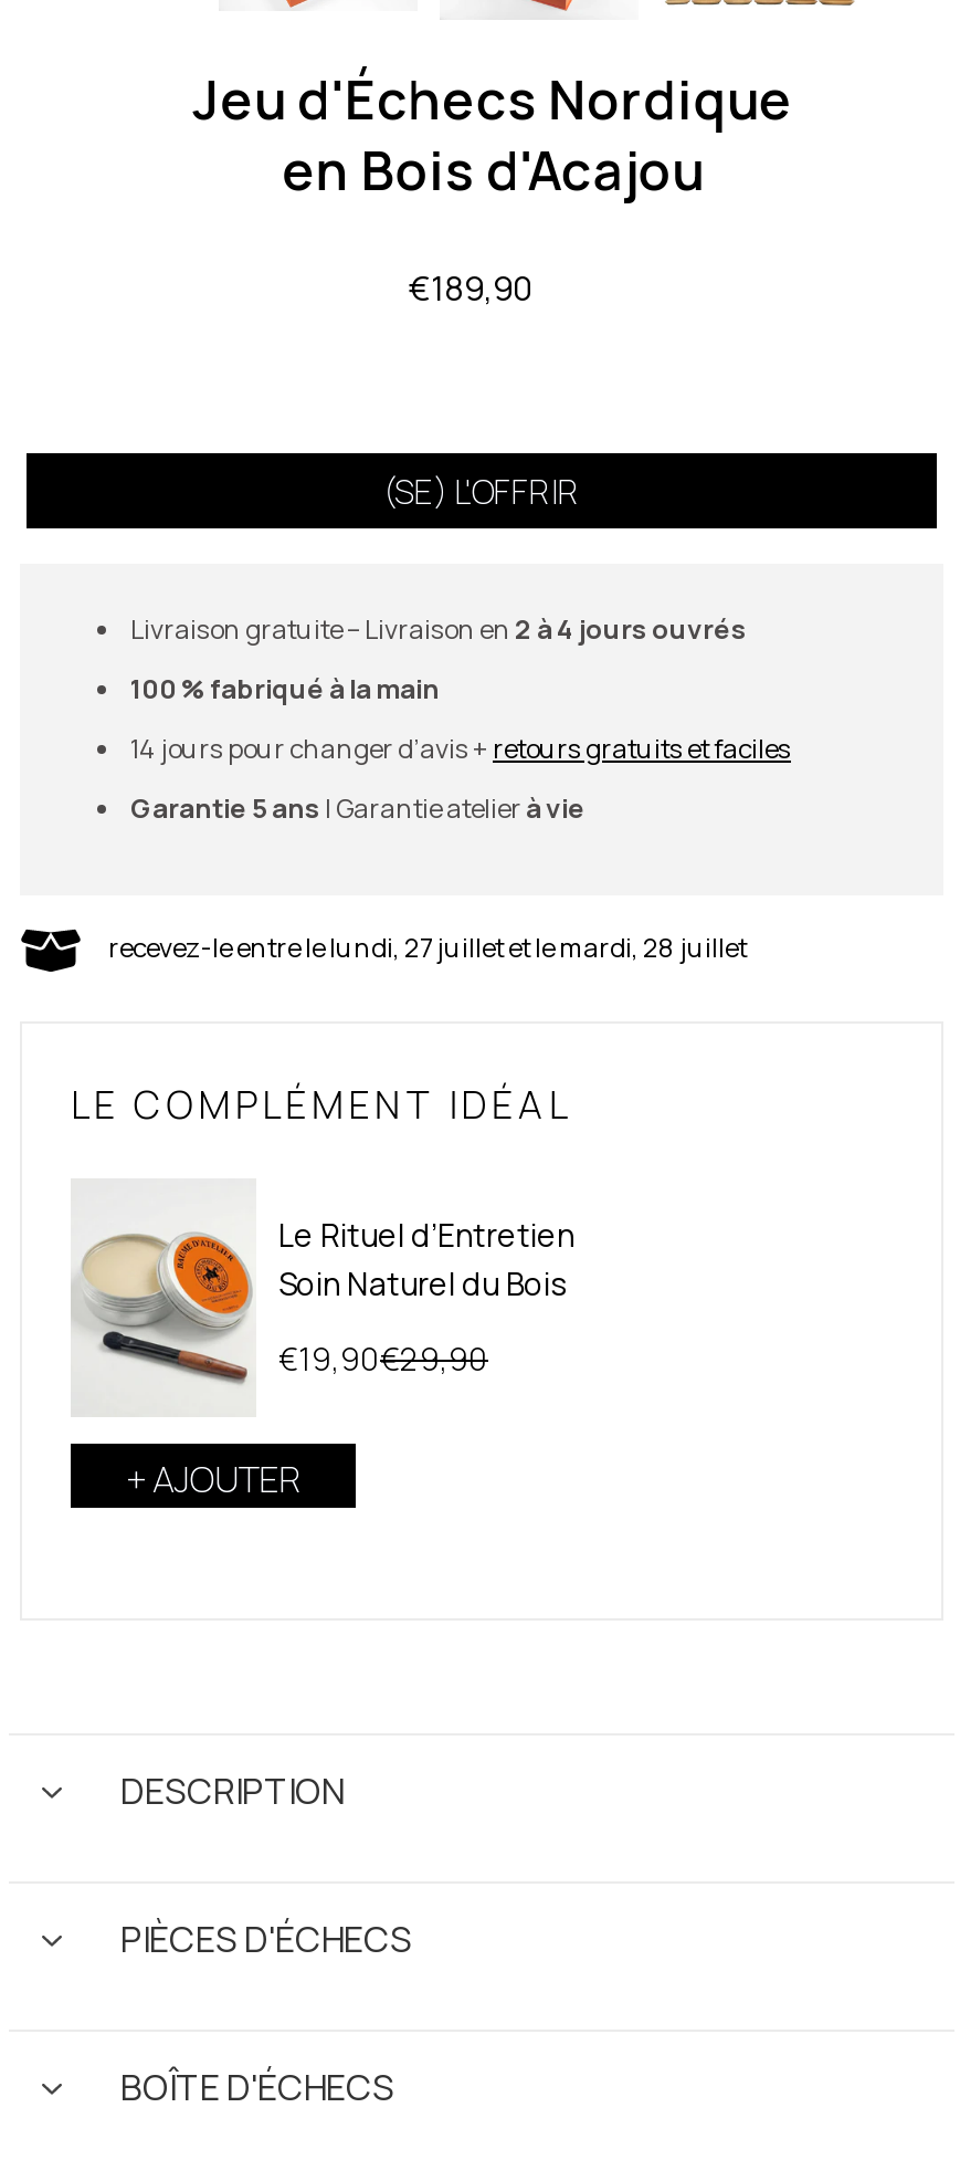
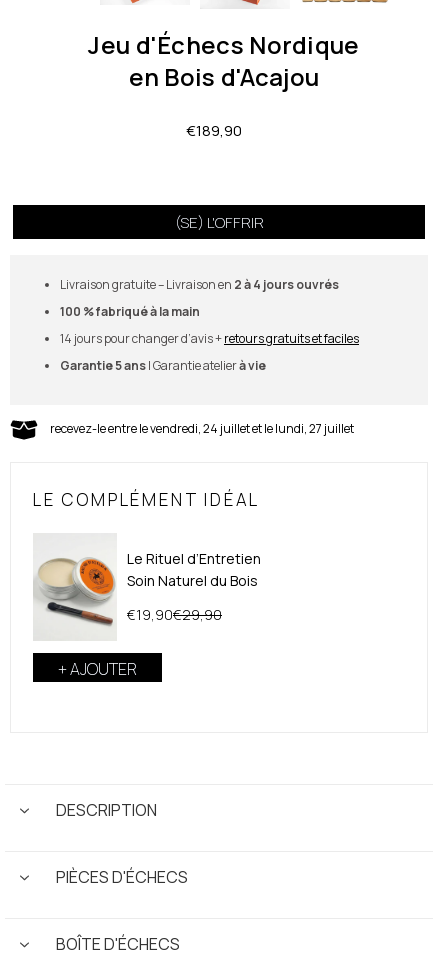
[108,929,747,966] recevez-le entre lelundi, 27 juilletet lemardi, 28 juillet -> [50,420,354,437] recevez-le entre levendredi, 24 juilletet lelundi, 27 juillet

